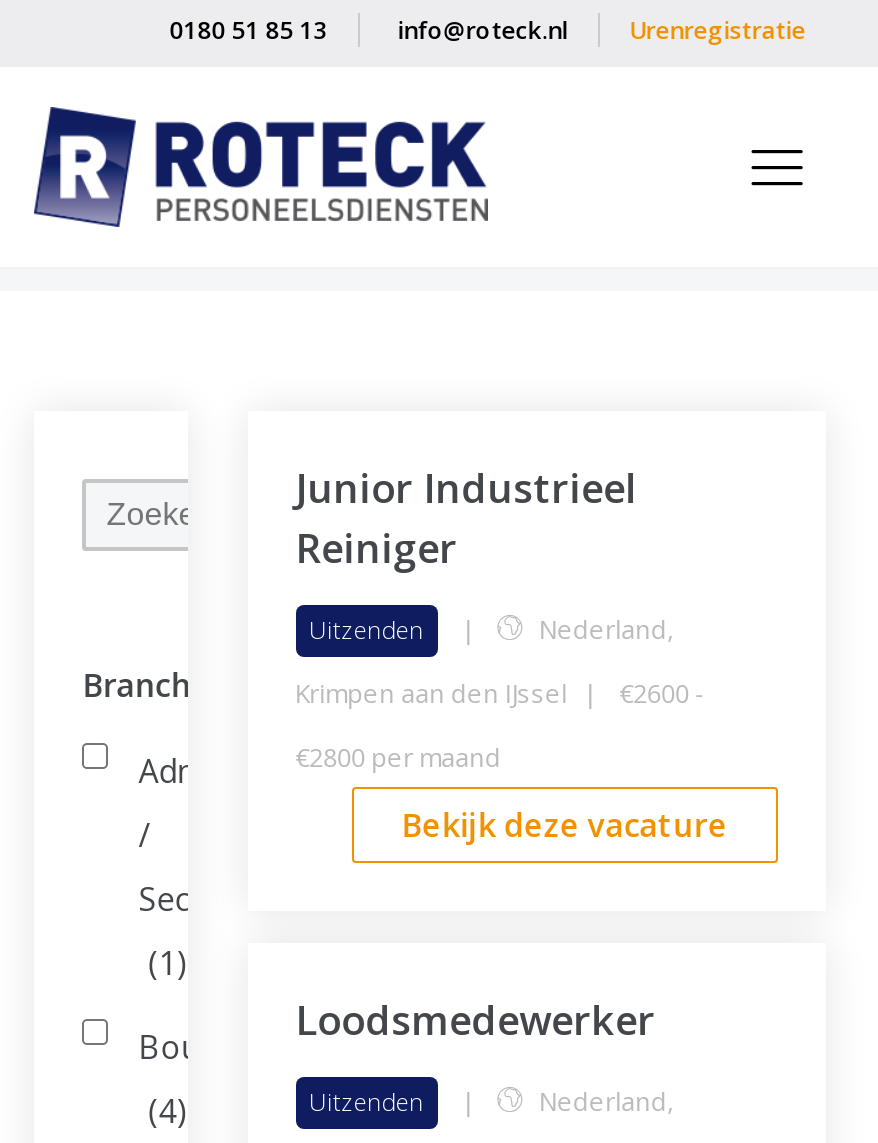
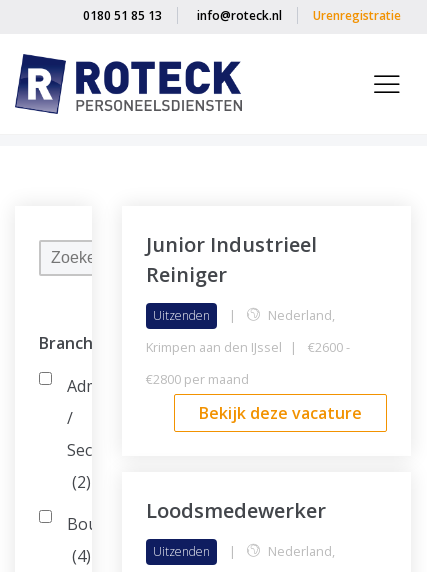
[148,941,186,985] (1) -> [72,471,91,493] (2)

